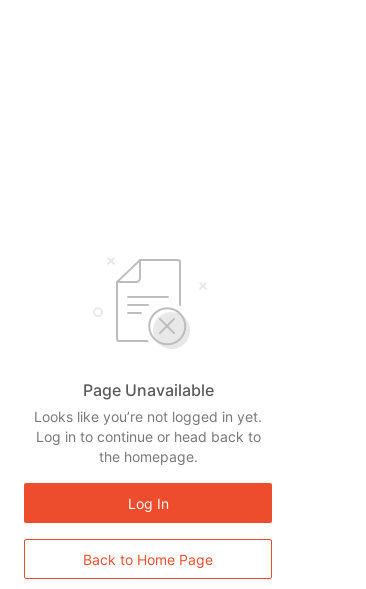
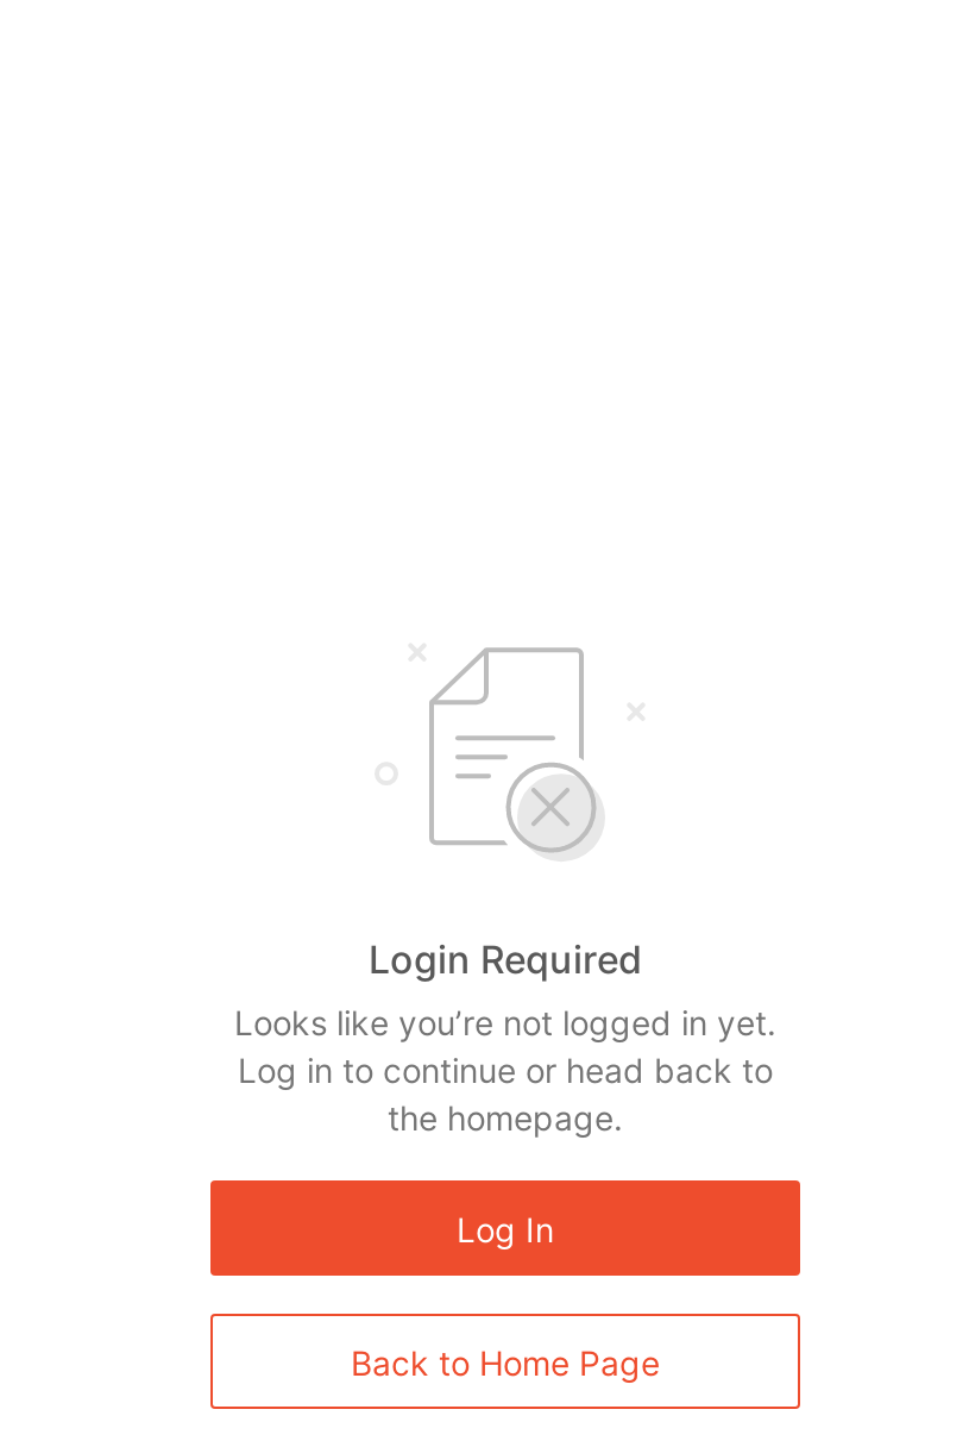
[82,380,213,400] Page Unavailable -> [369,935,642,983] Login Required

